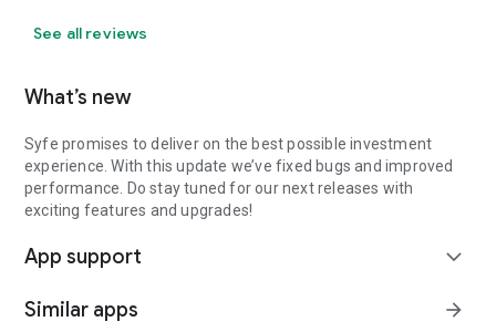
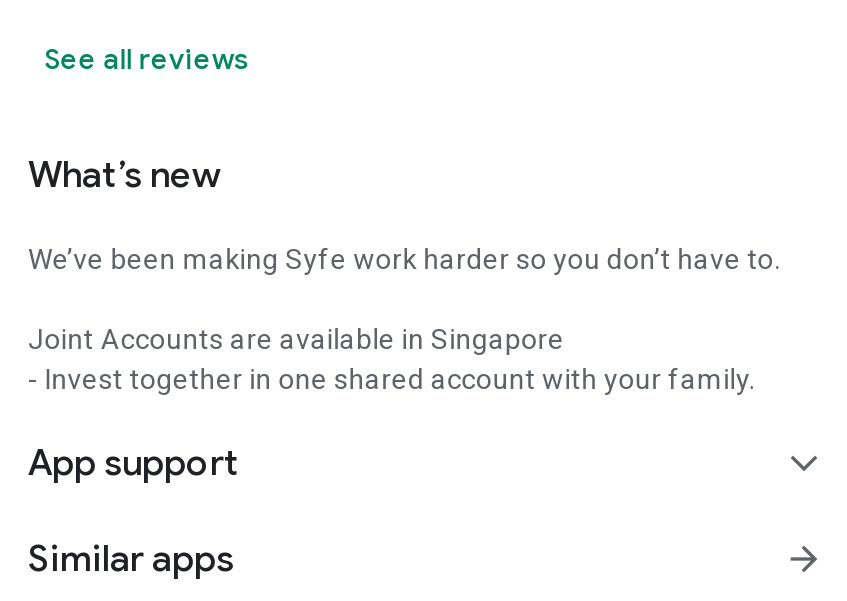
[24,135,453,219] Syfe promises to deliver on the best possible investment | experience. With this update we’ve fixed bugs and improved | performance. Do stay tuned for our next releases with | exciting features and upgrades! -> [28,243,780,395] We’ve been making Syfe work harder so you don’t have to. | Joint Accounts are available in Singapore | - Invest together in one shared account with your family.

